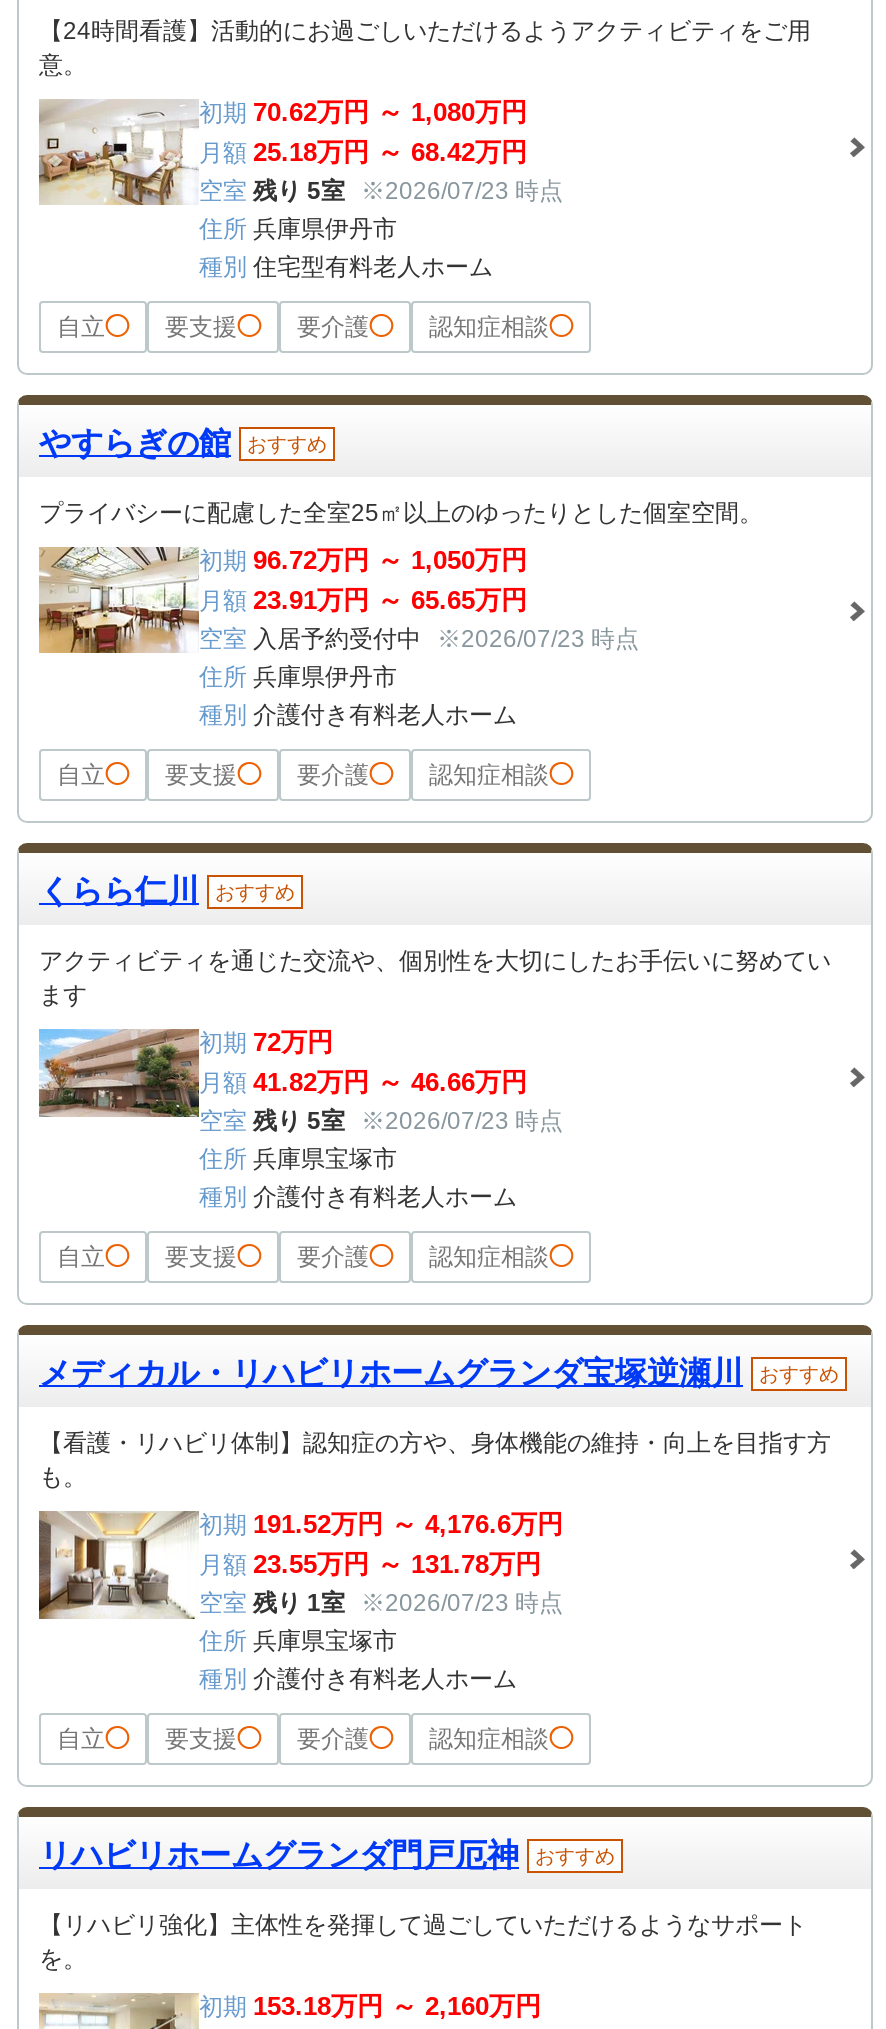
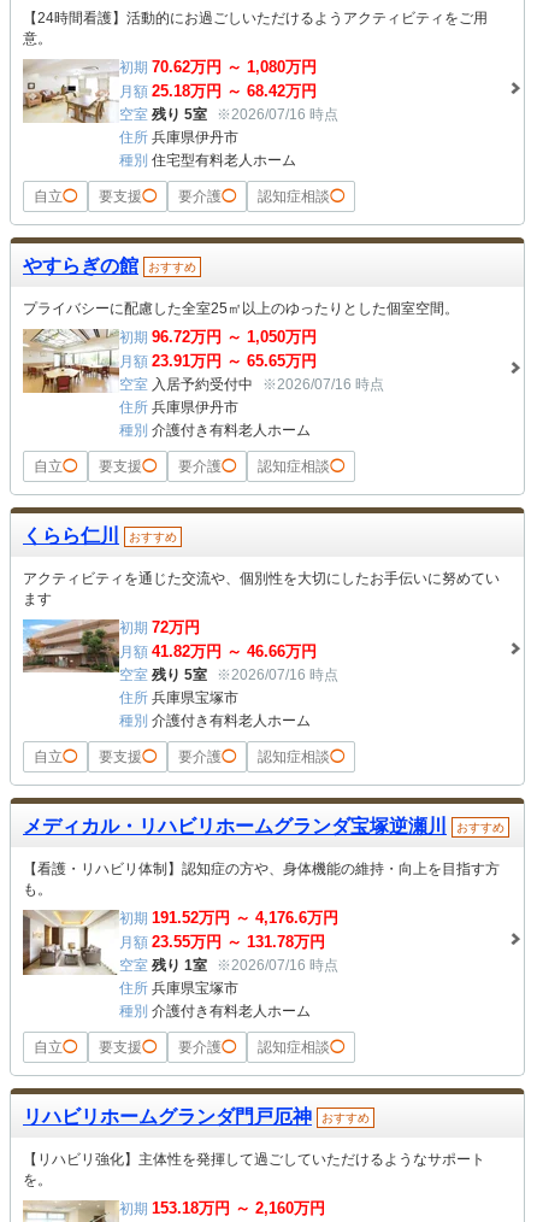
[199,177,563,205] 空室 残り 5室 ※2026/07/23 時点 -> [119,106,338,123] 空室 残り 5室 ※2026/07/16 時点
[199,625,639,653] 空室 入居予約受付中 ※2026/07/23 時点 -> [119,376,384,393] 空室 入居予約受付中 ※2026/07/16 時点
[199,1107,563,1135] 空室 残り 5室 ※2026/07/23 時点 -> [119,667,338,684] 空室 残り 5室 ※2026/07/16 時点
[199,1589,563,1617] 空室 残り 1室 ※2026/07/23 時点 -> [119,957,338,974] 空室 残り 1室 ※2026/07/16 時点

